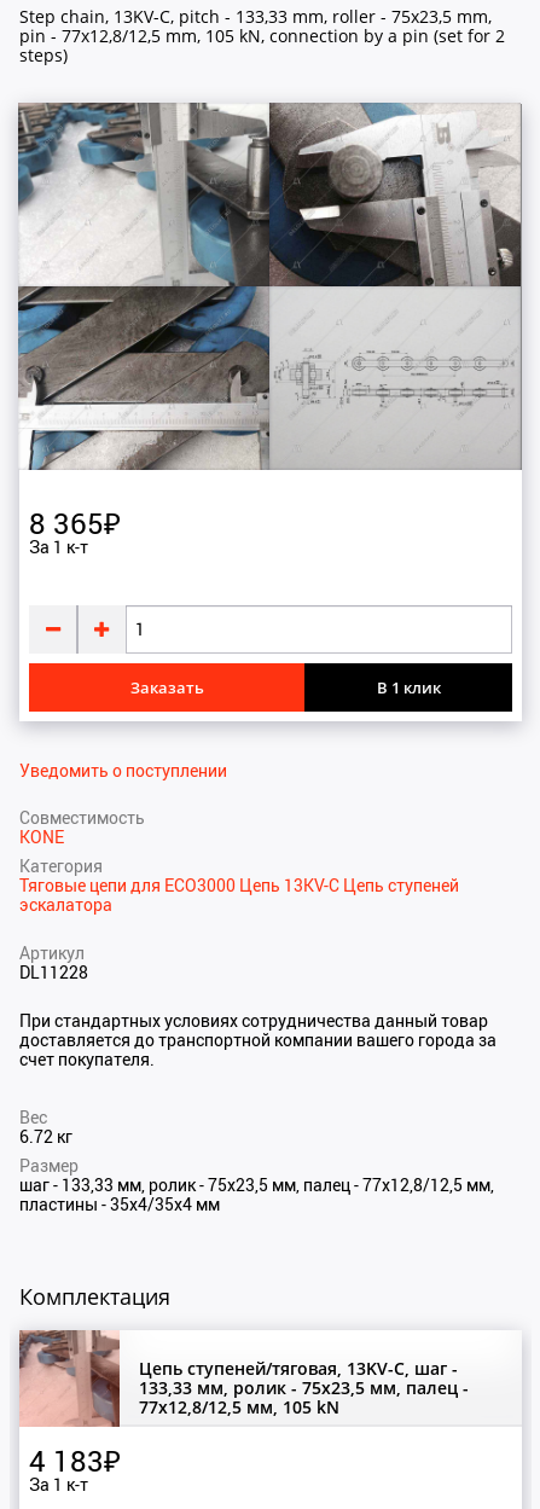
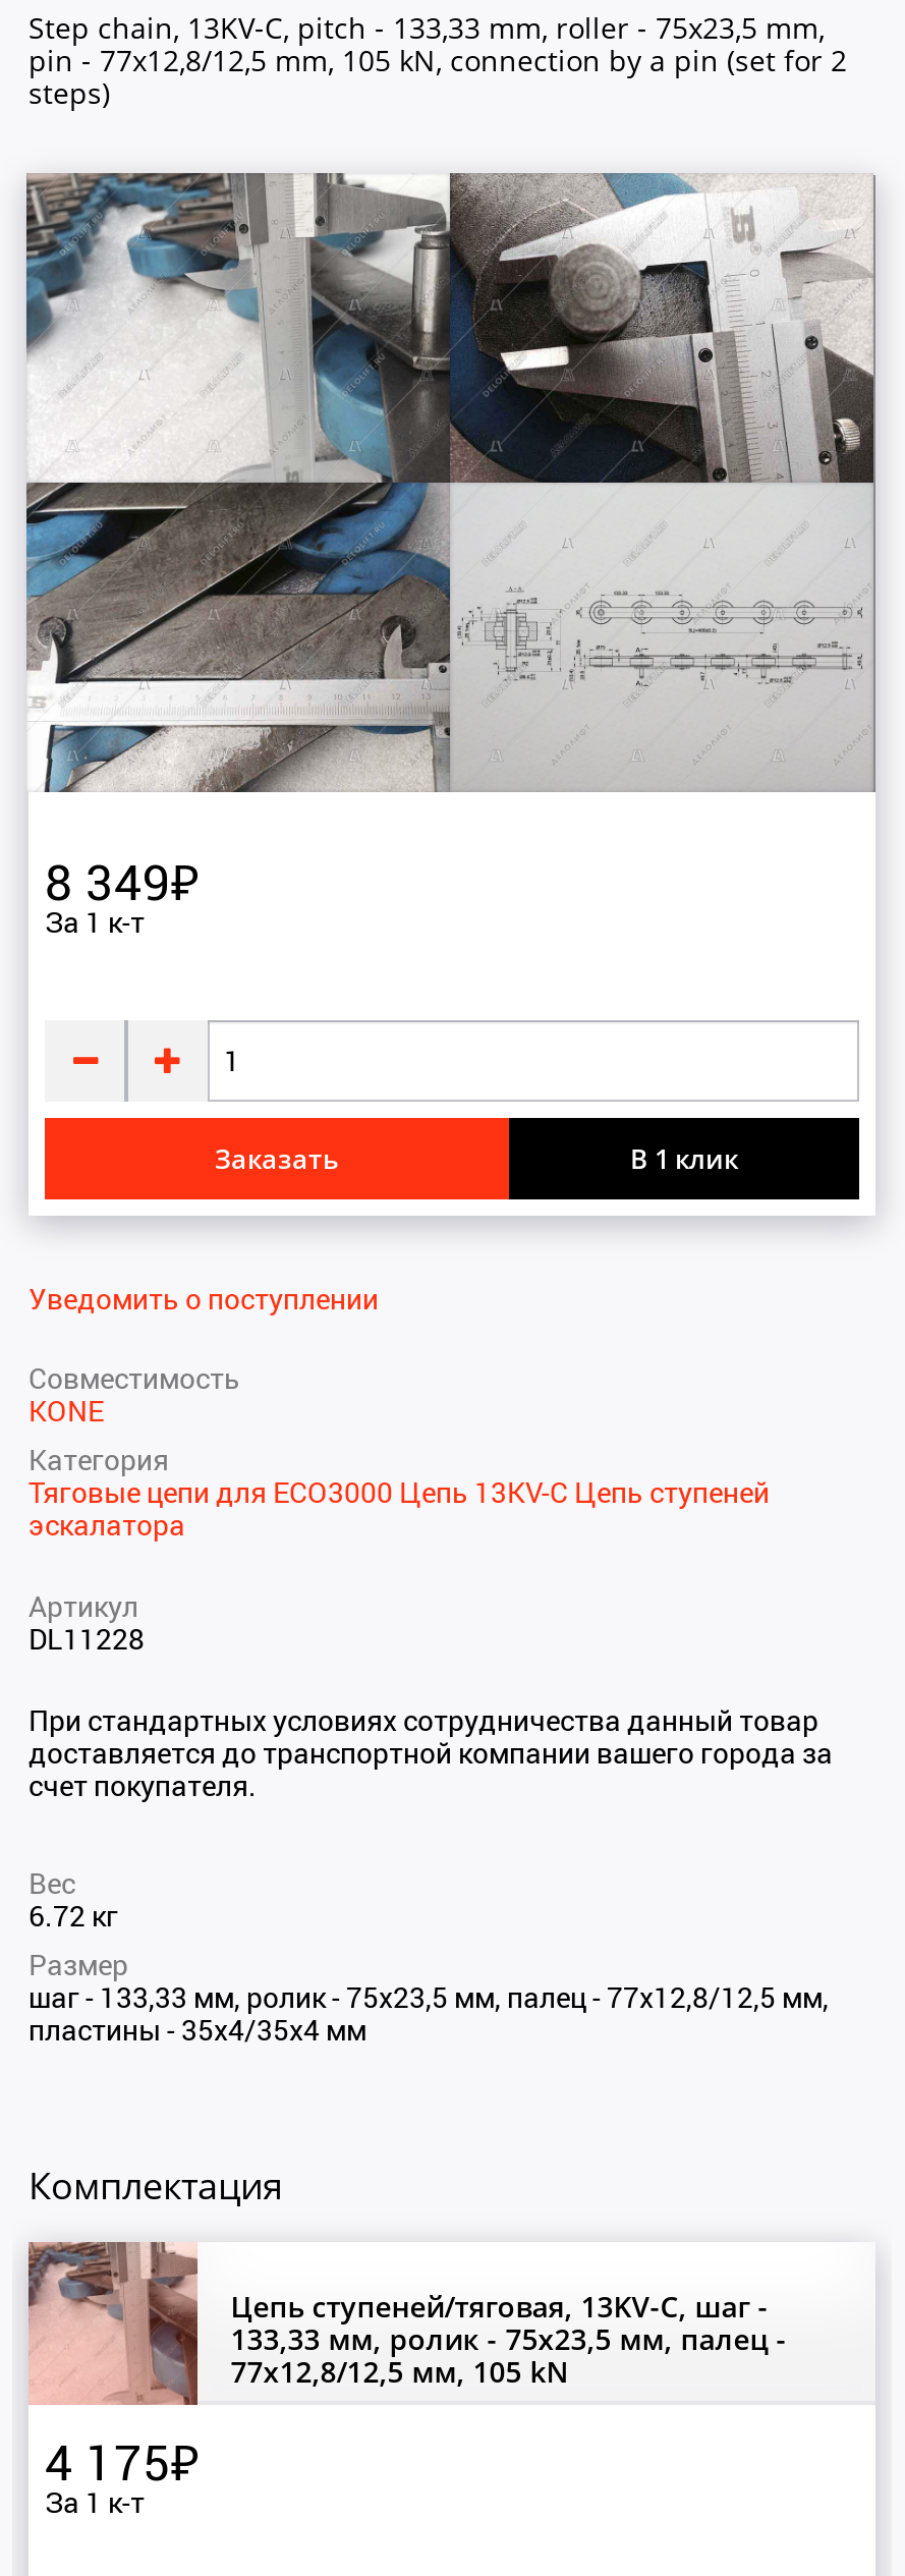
[29,504,121,542] 8 365₽ -> [45,849,200,914] 8 349₽
[29,1442,121,1480] 4 183₽ -> [45,2430,200,2495] 4 175₽

